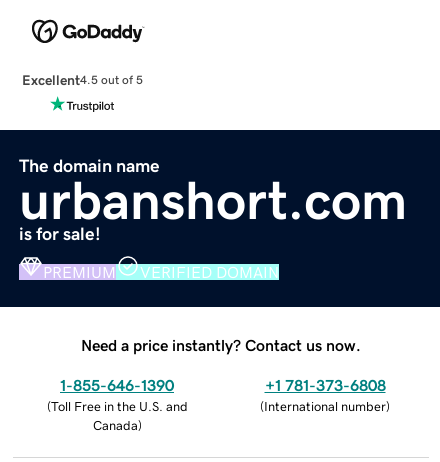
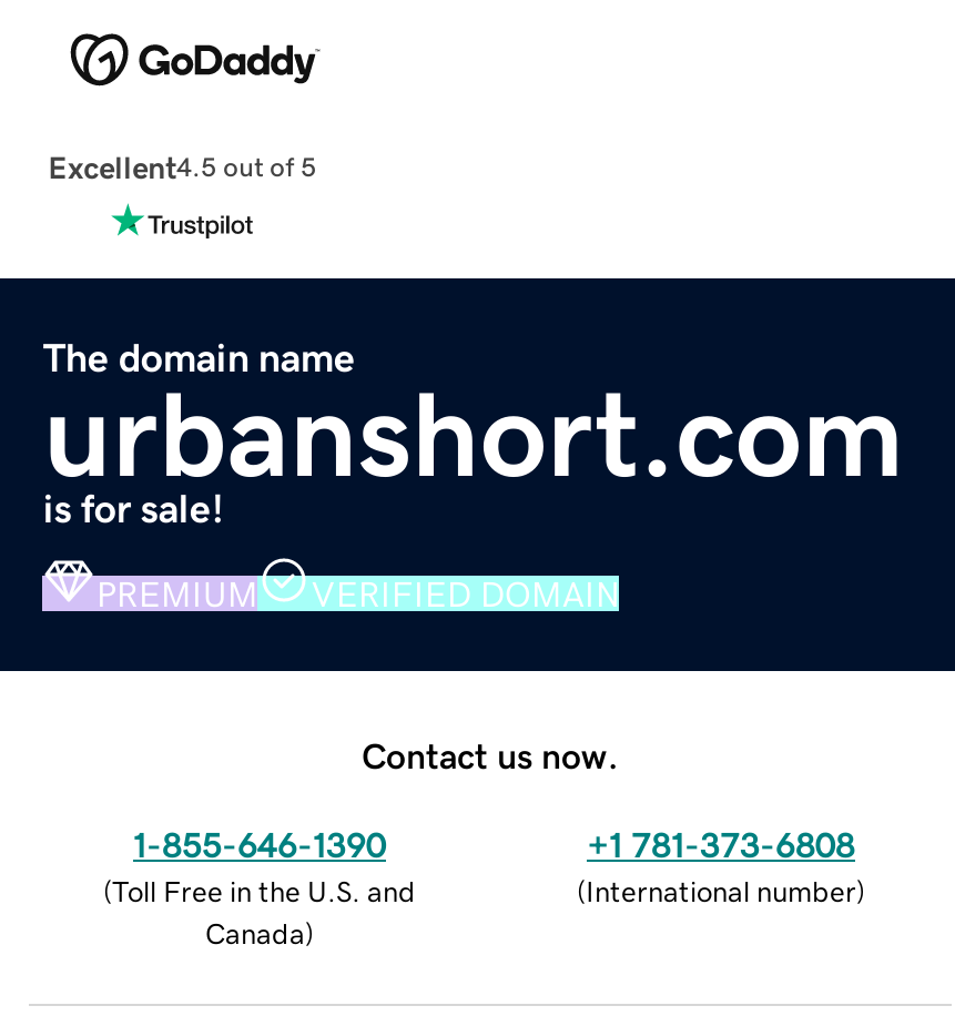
[81,337,361,353] Need a price instantly? Contact us now. -> [362,737,619,772] Contact us now.

